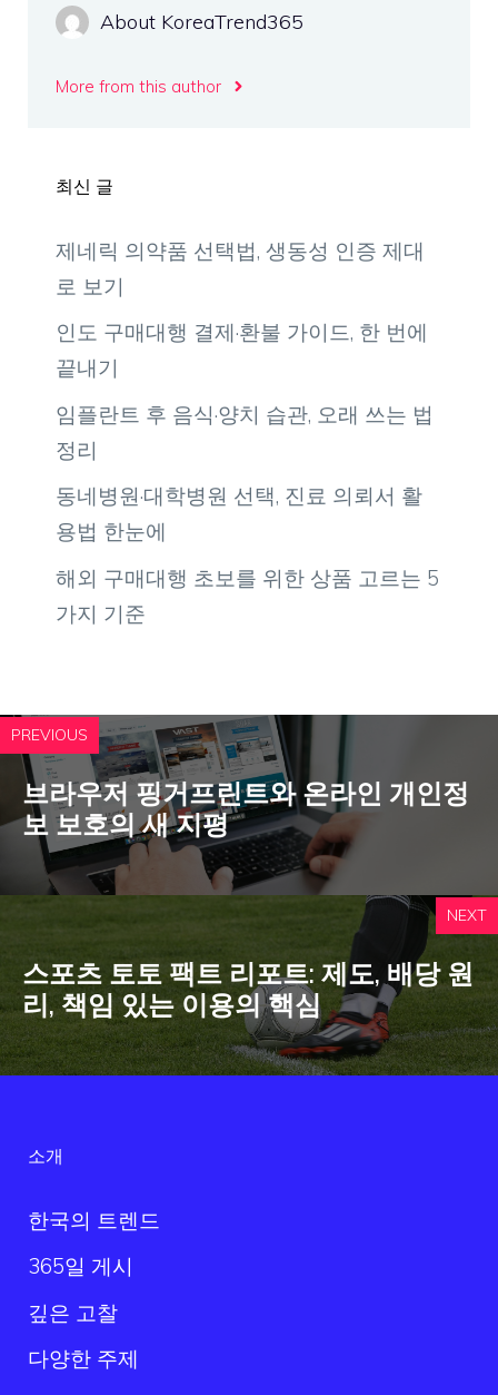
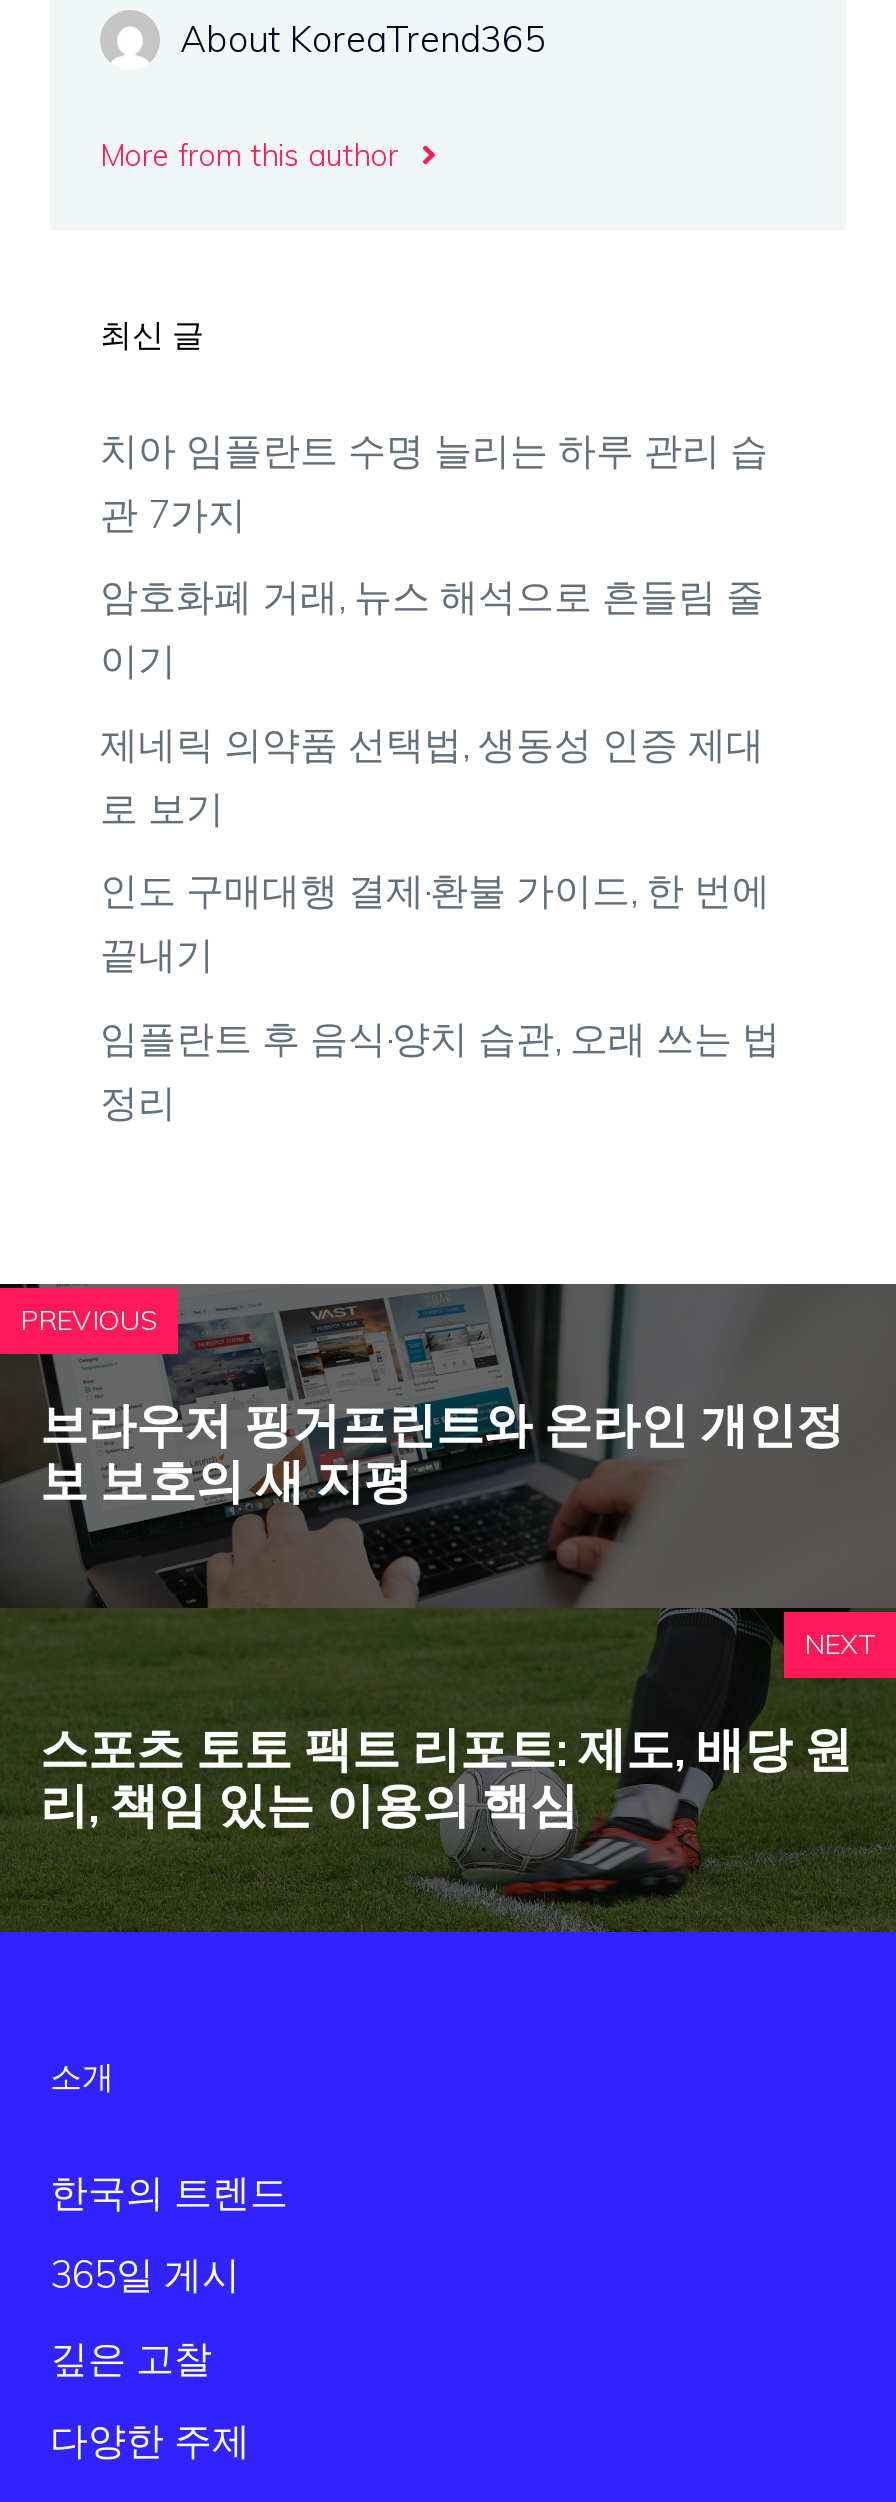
none -> [100,425,768,684] 치아 임플란트 수명 늘리는 하루 관리 습 | 관 7가지 | 암호화폐 거래, 뉴스 해석으로 흔들림 줄 | 이기
moved [56,237,434,463] -> [100,719,780,1125]: 제네릭 의약품 선택법, 생동성 인증 제대 | 로 보기 | 인도 구매대행 결제·환불 가이드, 한 번에 | 끝내기 | 임플란트 후 음식·양치 습관, 오래 쓰는 법 | 정리
[56,482,439,626] 동네병원·대학병원 선택, 진료 의뢰서 활 | 용법 한눈에 | 해외 구매대행 초보를 위한 상품 고르는 5 | 가지 기준 -> none

